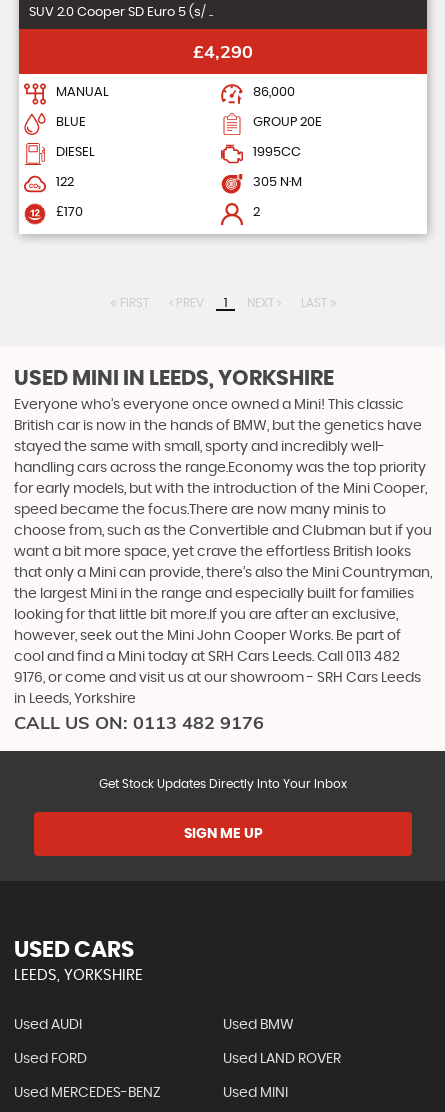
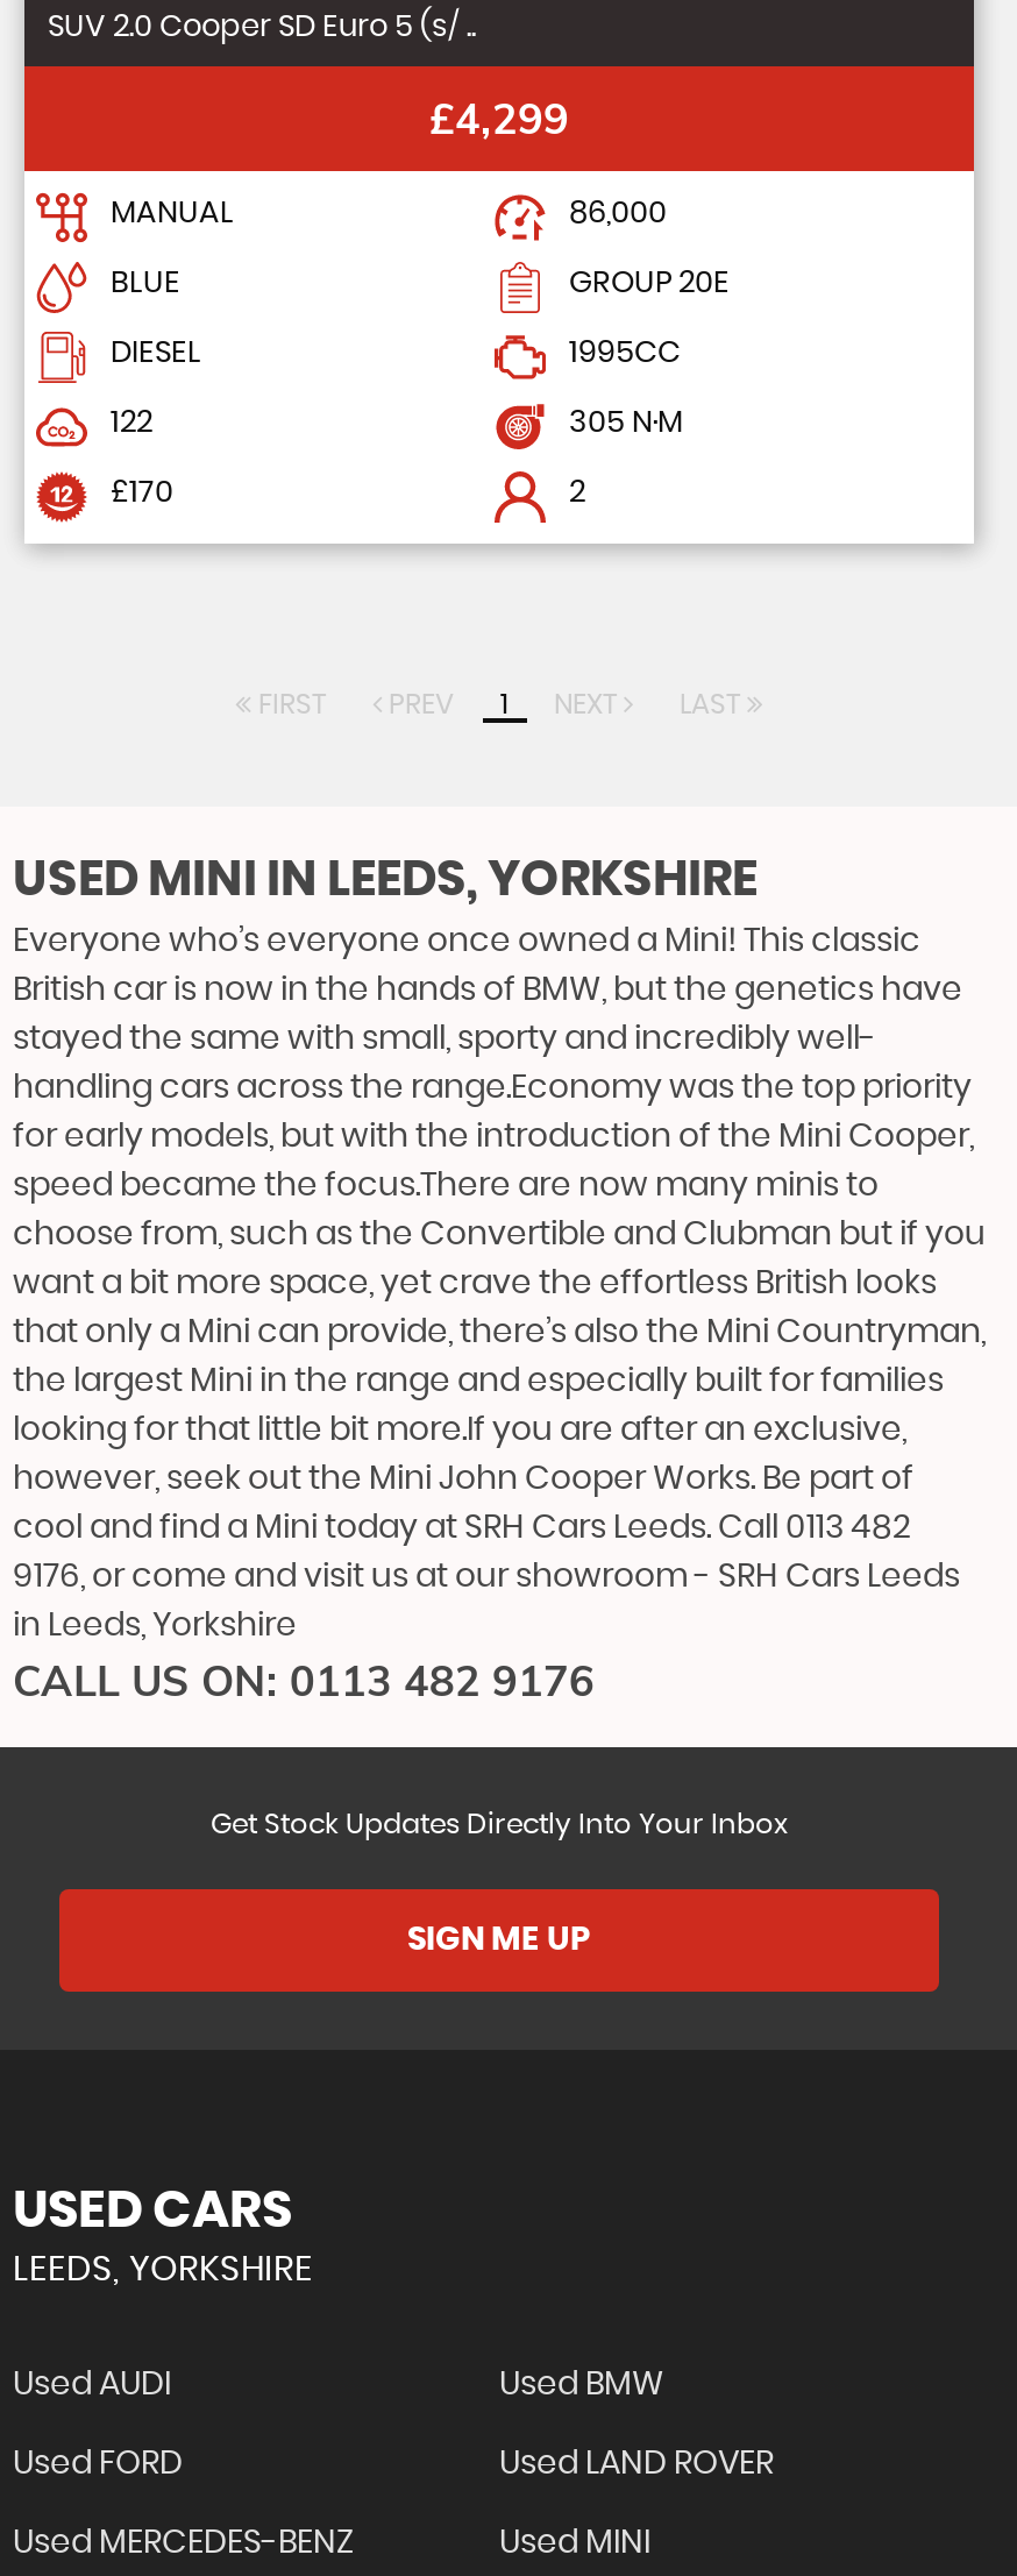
[193,40,253,63] £4,290 -> [429,92,569,146] £4,299

